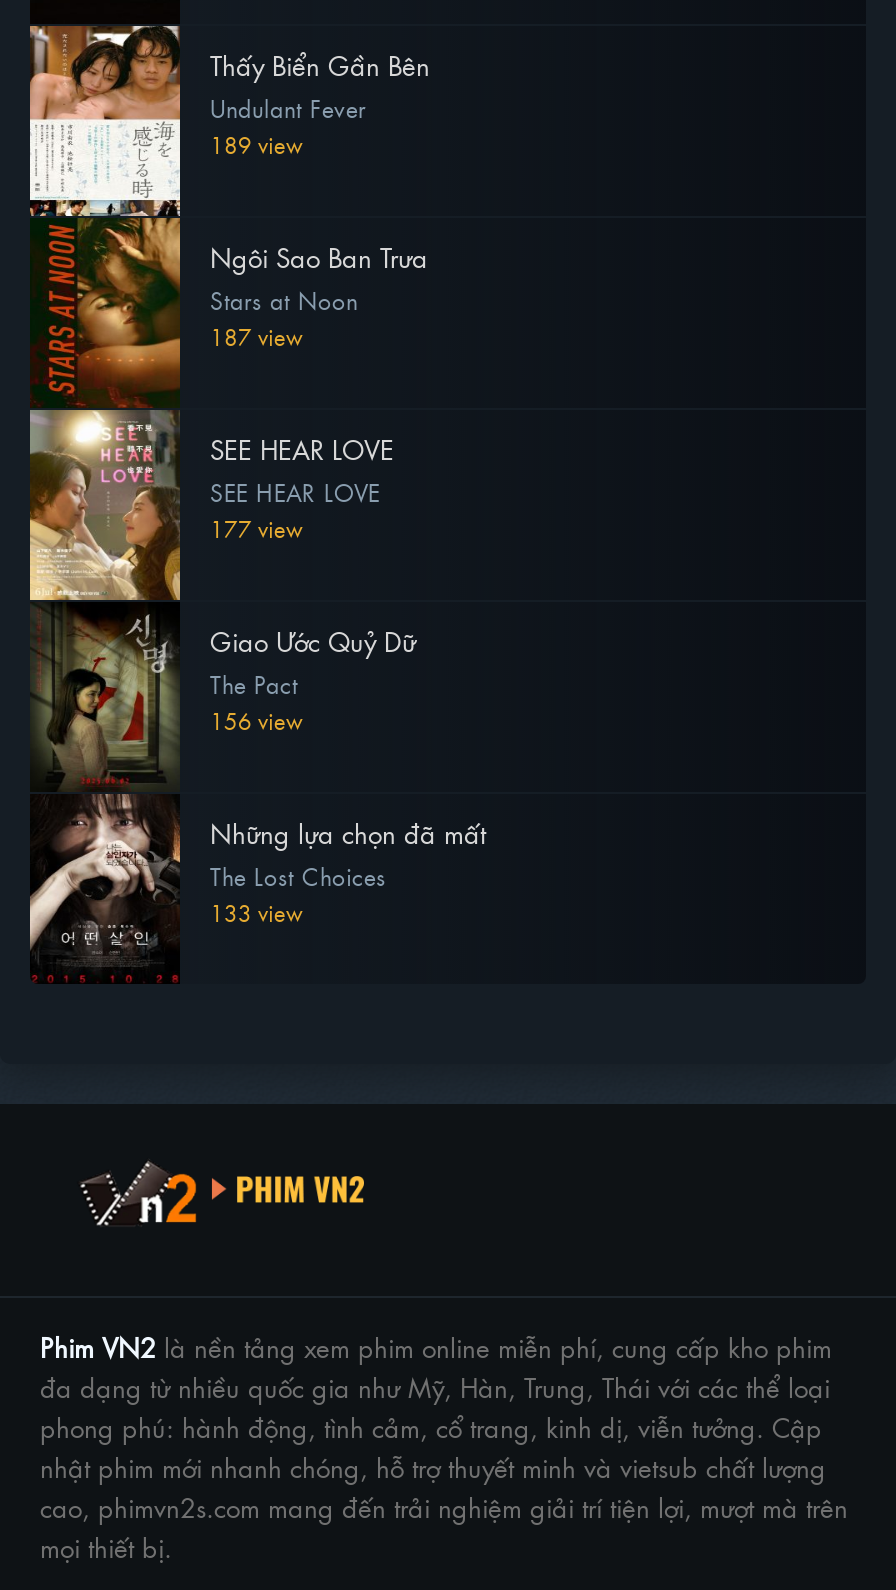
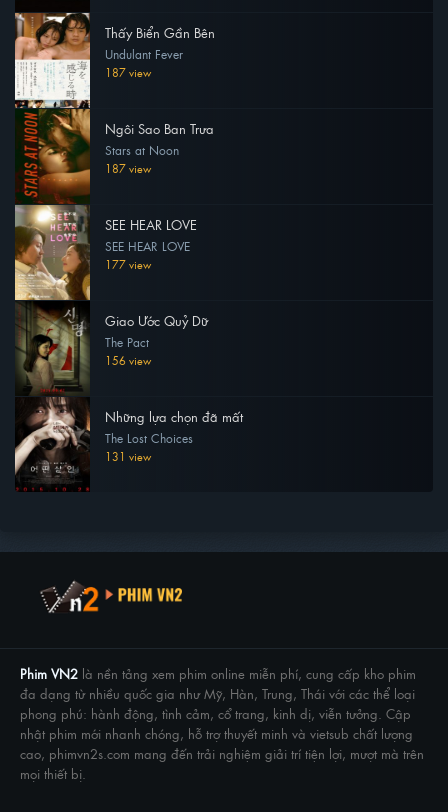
[210,128,302,160] 189 view -> [105,64,151,80] 187 view
[210,896,302,928] 133 view -> [105,448,151,464] 131 view

